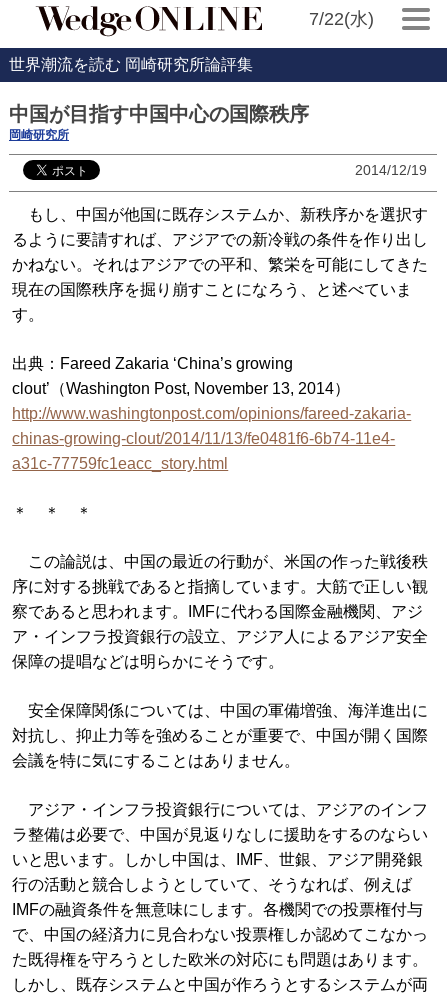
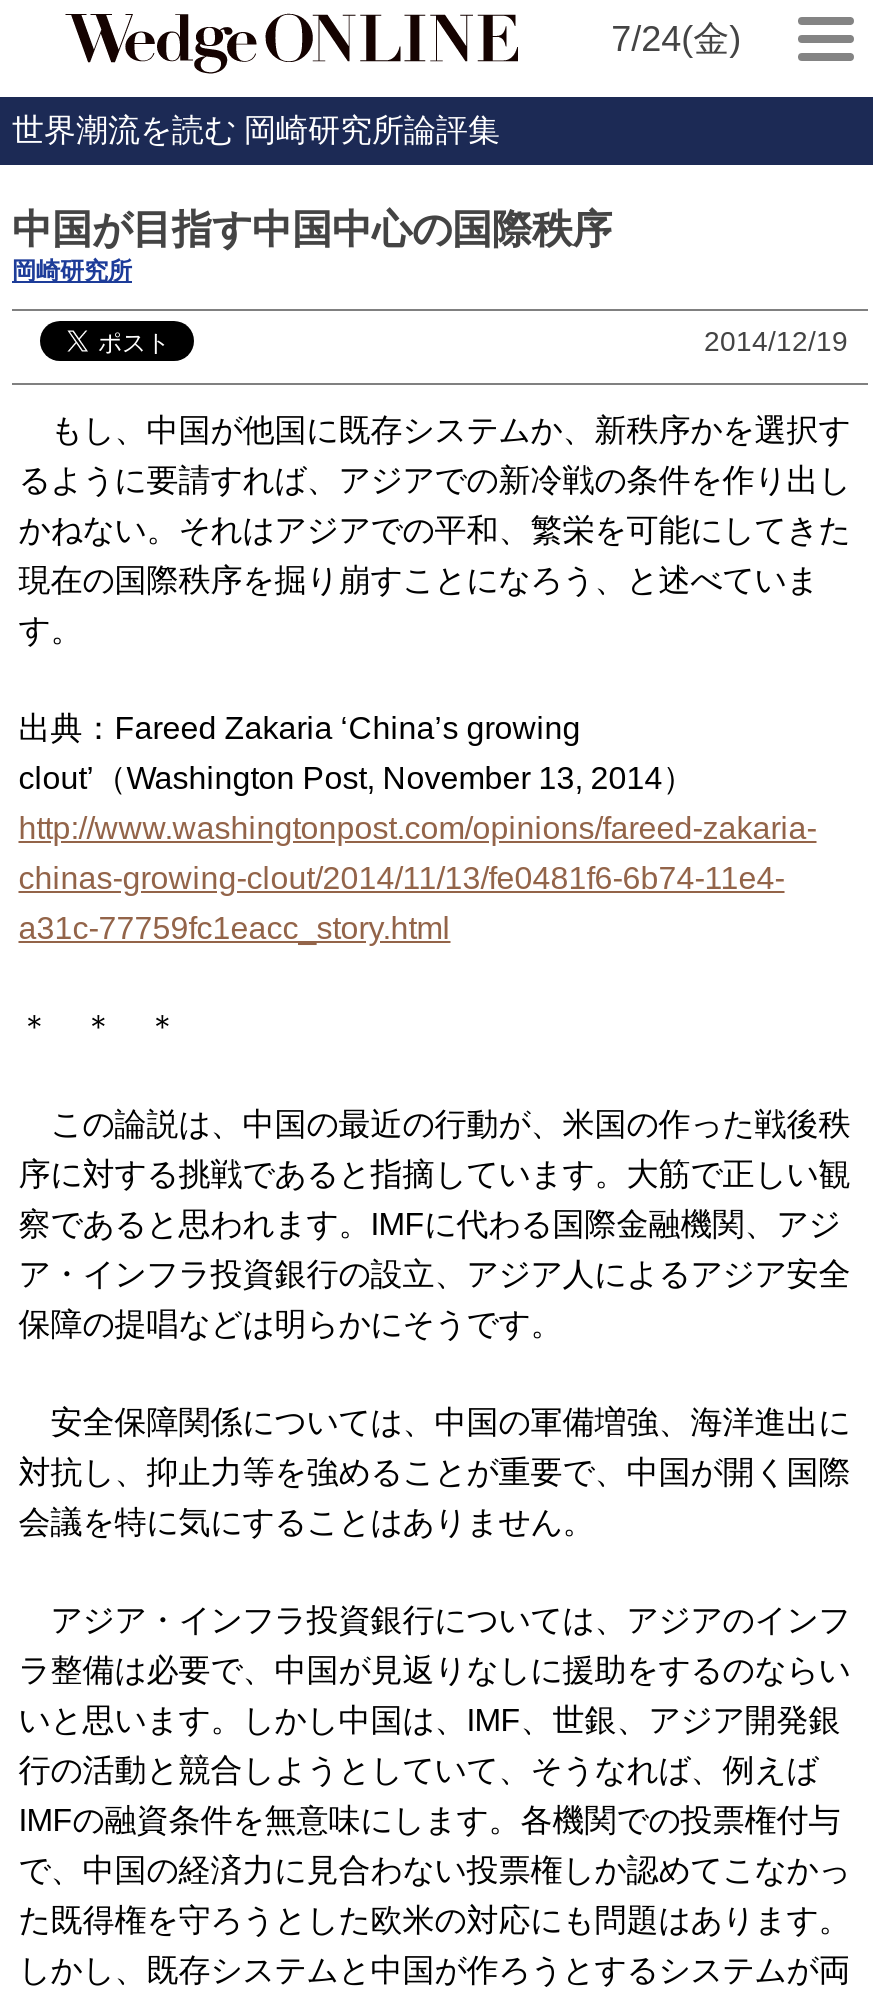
[309,9,374,29] 7/22(水) -> [611,19,741,59] 7/24(金)

